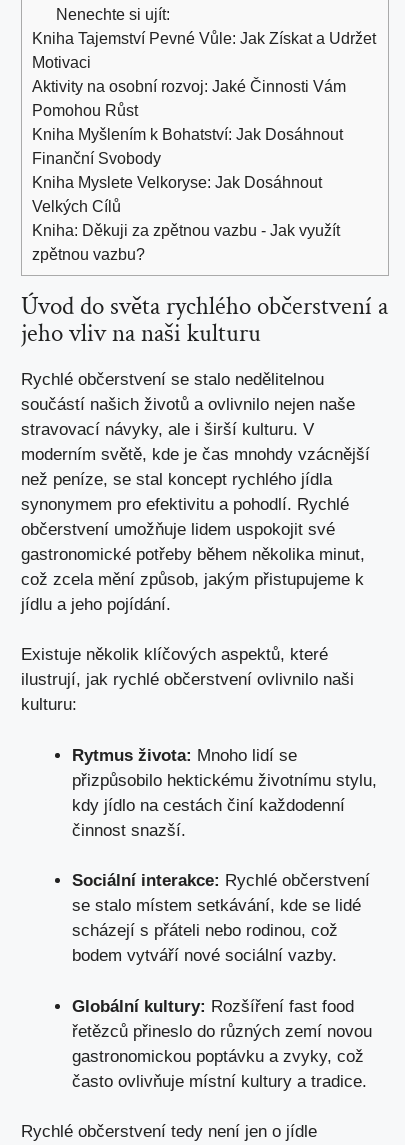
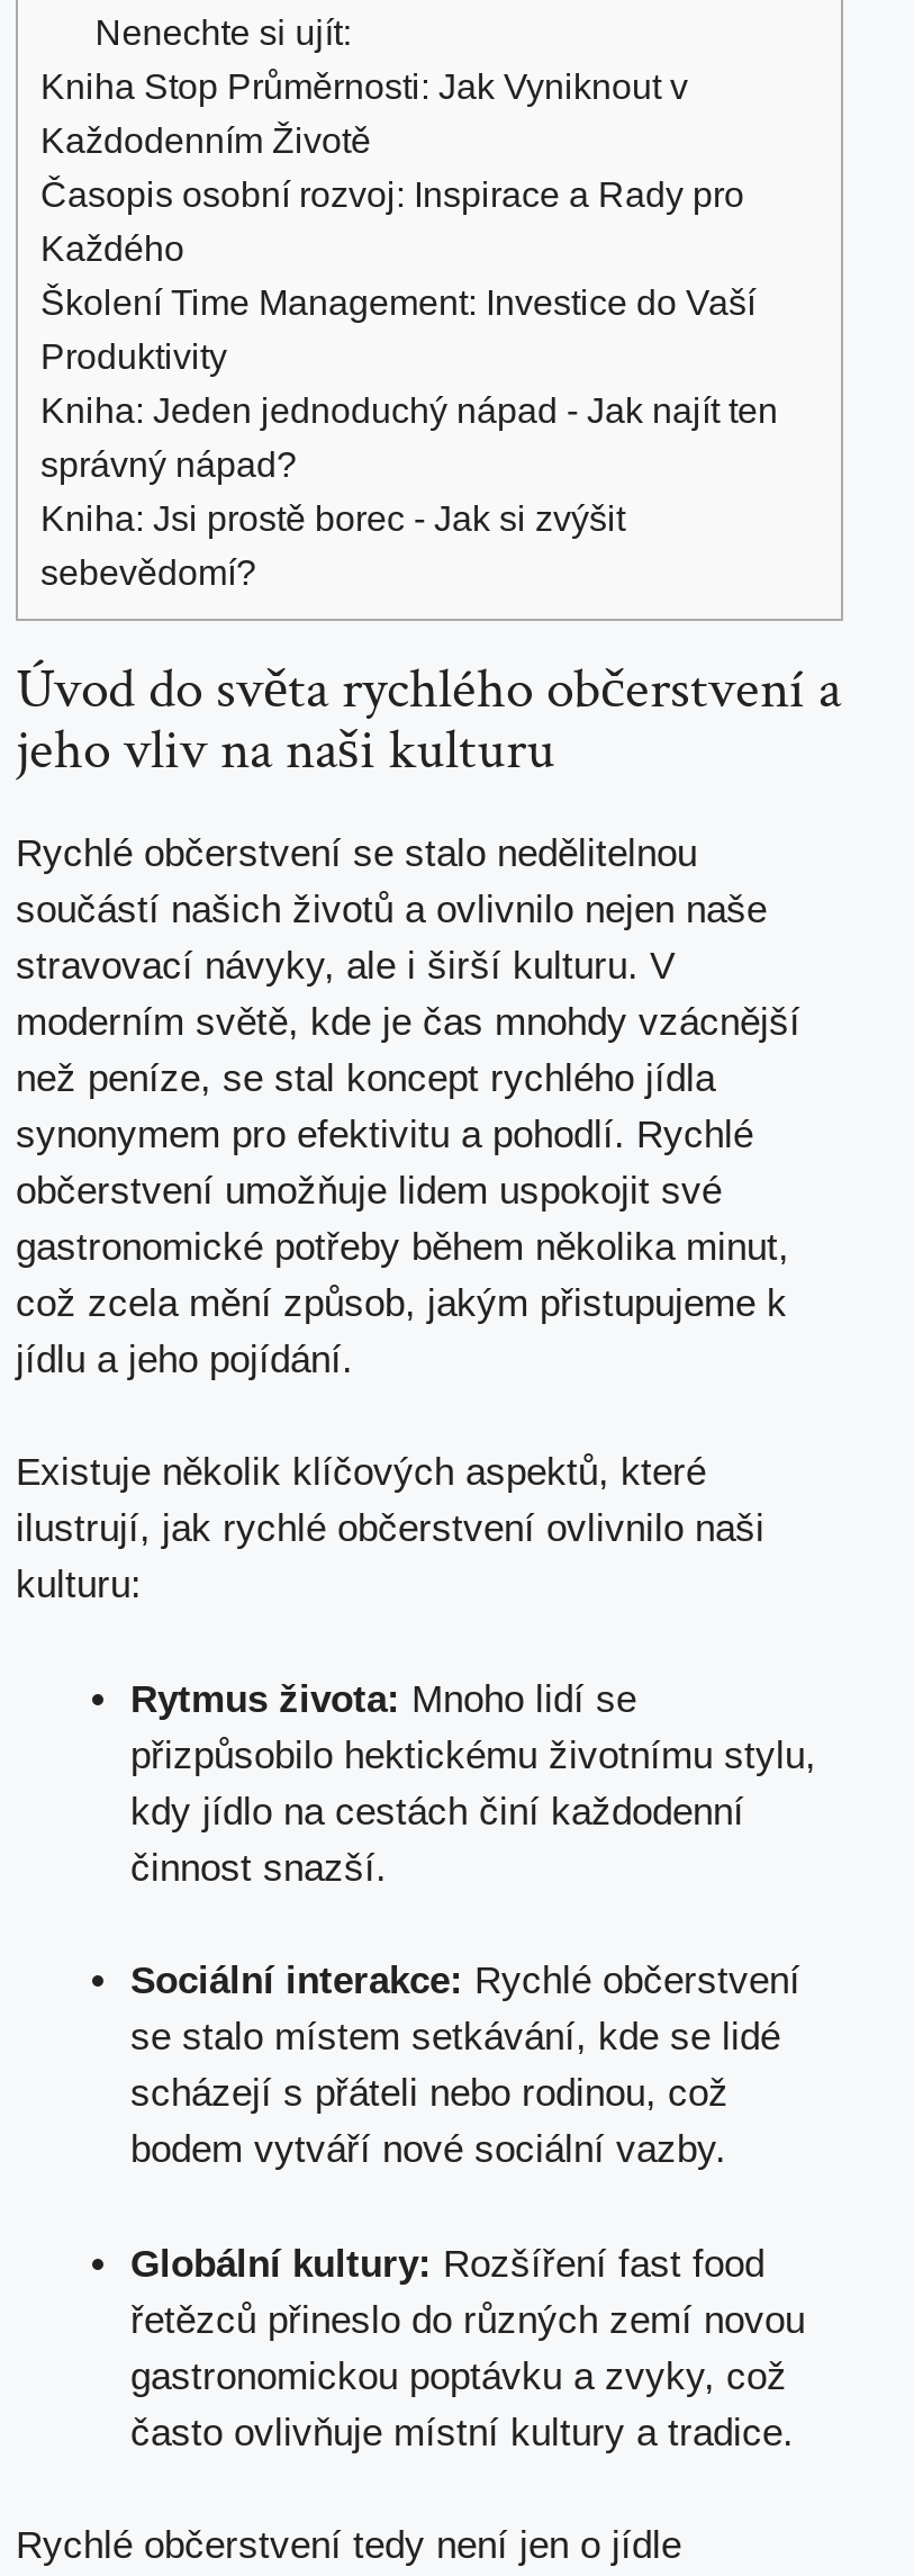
[32,28,376,262] Kniha Tajemství Pevné Vůle: Jak Získat a Udržet | Motivaci | Aktivity na osobní rozvoj: Jaké Činnosti Vám | Pomohou Růst | Kniha Myšlením k Bohatství: Jak Dosáhnout | Finanční Svobody | Kniha Myslete Velkoryse: Jak Dosáhnout | Velkých Cílů | Kniha: Děkuji za zpětnou vazbu - Jak využít | zpětnou vazbu? -> [40,64,778,591] Kniha Stop Průměrnosti: Jak Vyniknout v | Každodenním Životě | Časopis osobní rozvoj: Inspirace a Rady pro | Každého | Školení Time Management: Investice do Vaší | Produktivity | Kniha: Jeden jednoduchý nápad - Jak najít ten | správný nápad? | Kniha: Jsi prostě borec - Jak si zvýšit | sebevědomí?

